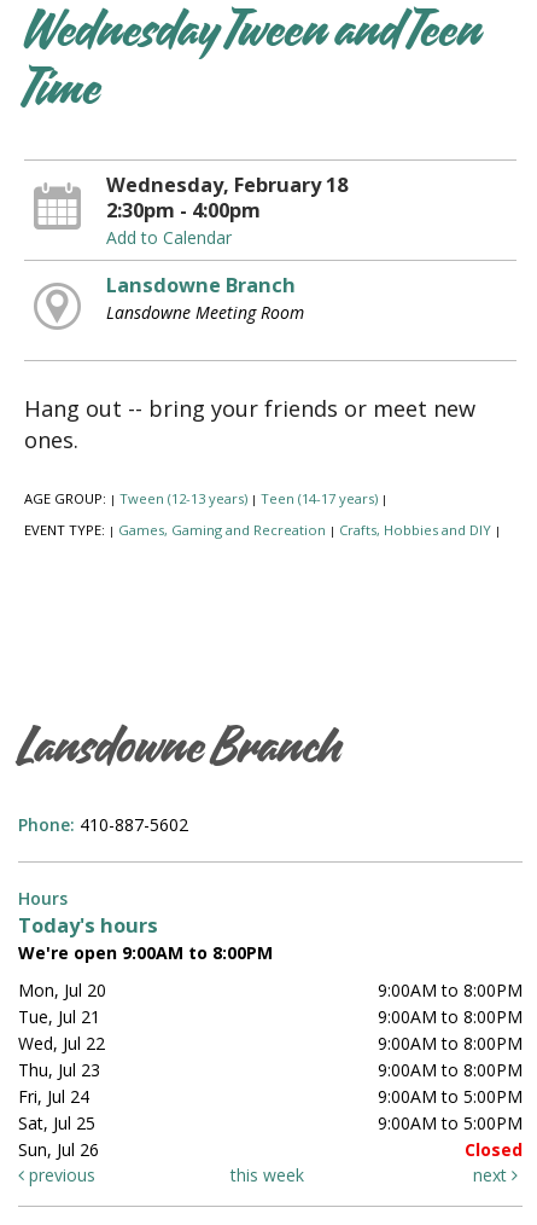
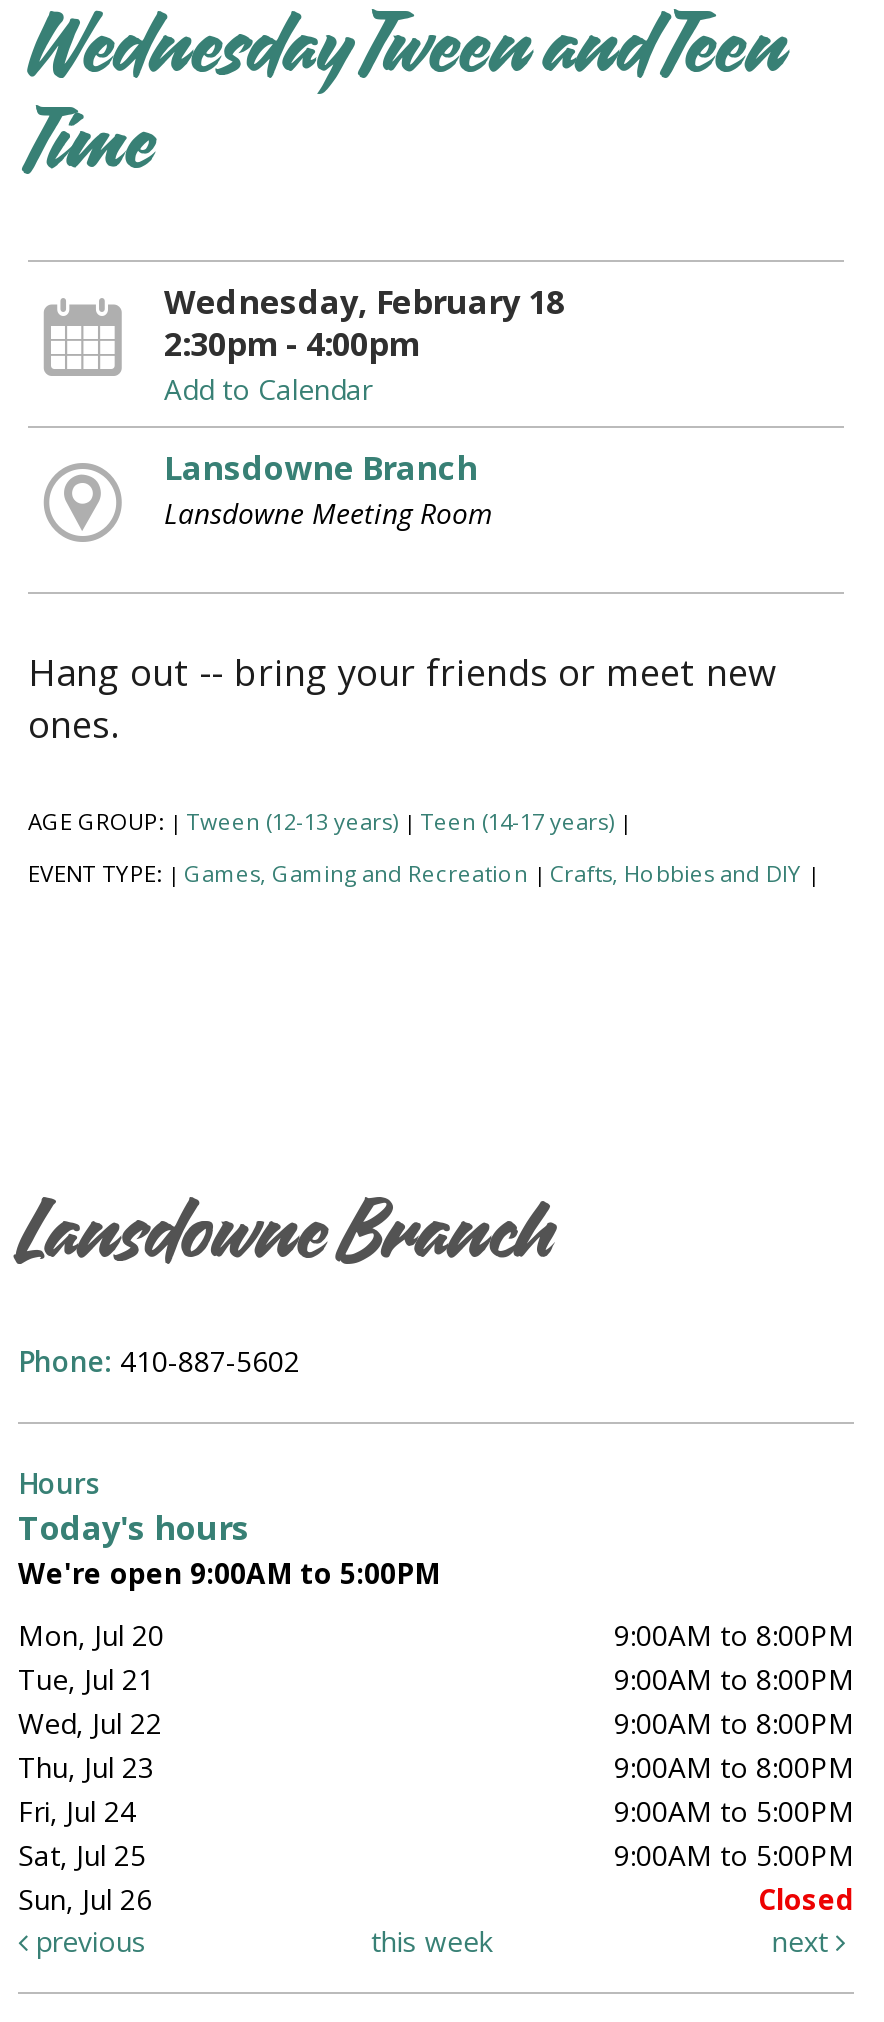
[18,941,273,964] We're open 9:00AM to 8:00PM -> [18,1554,440,1592] We're open 9:00AM to 5:00PM

